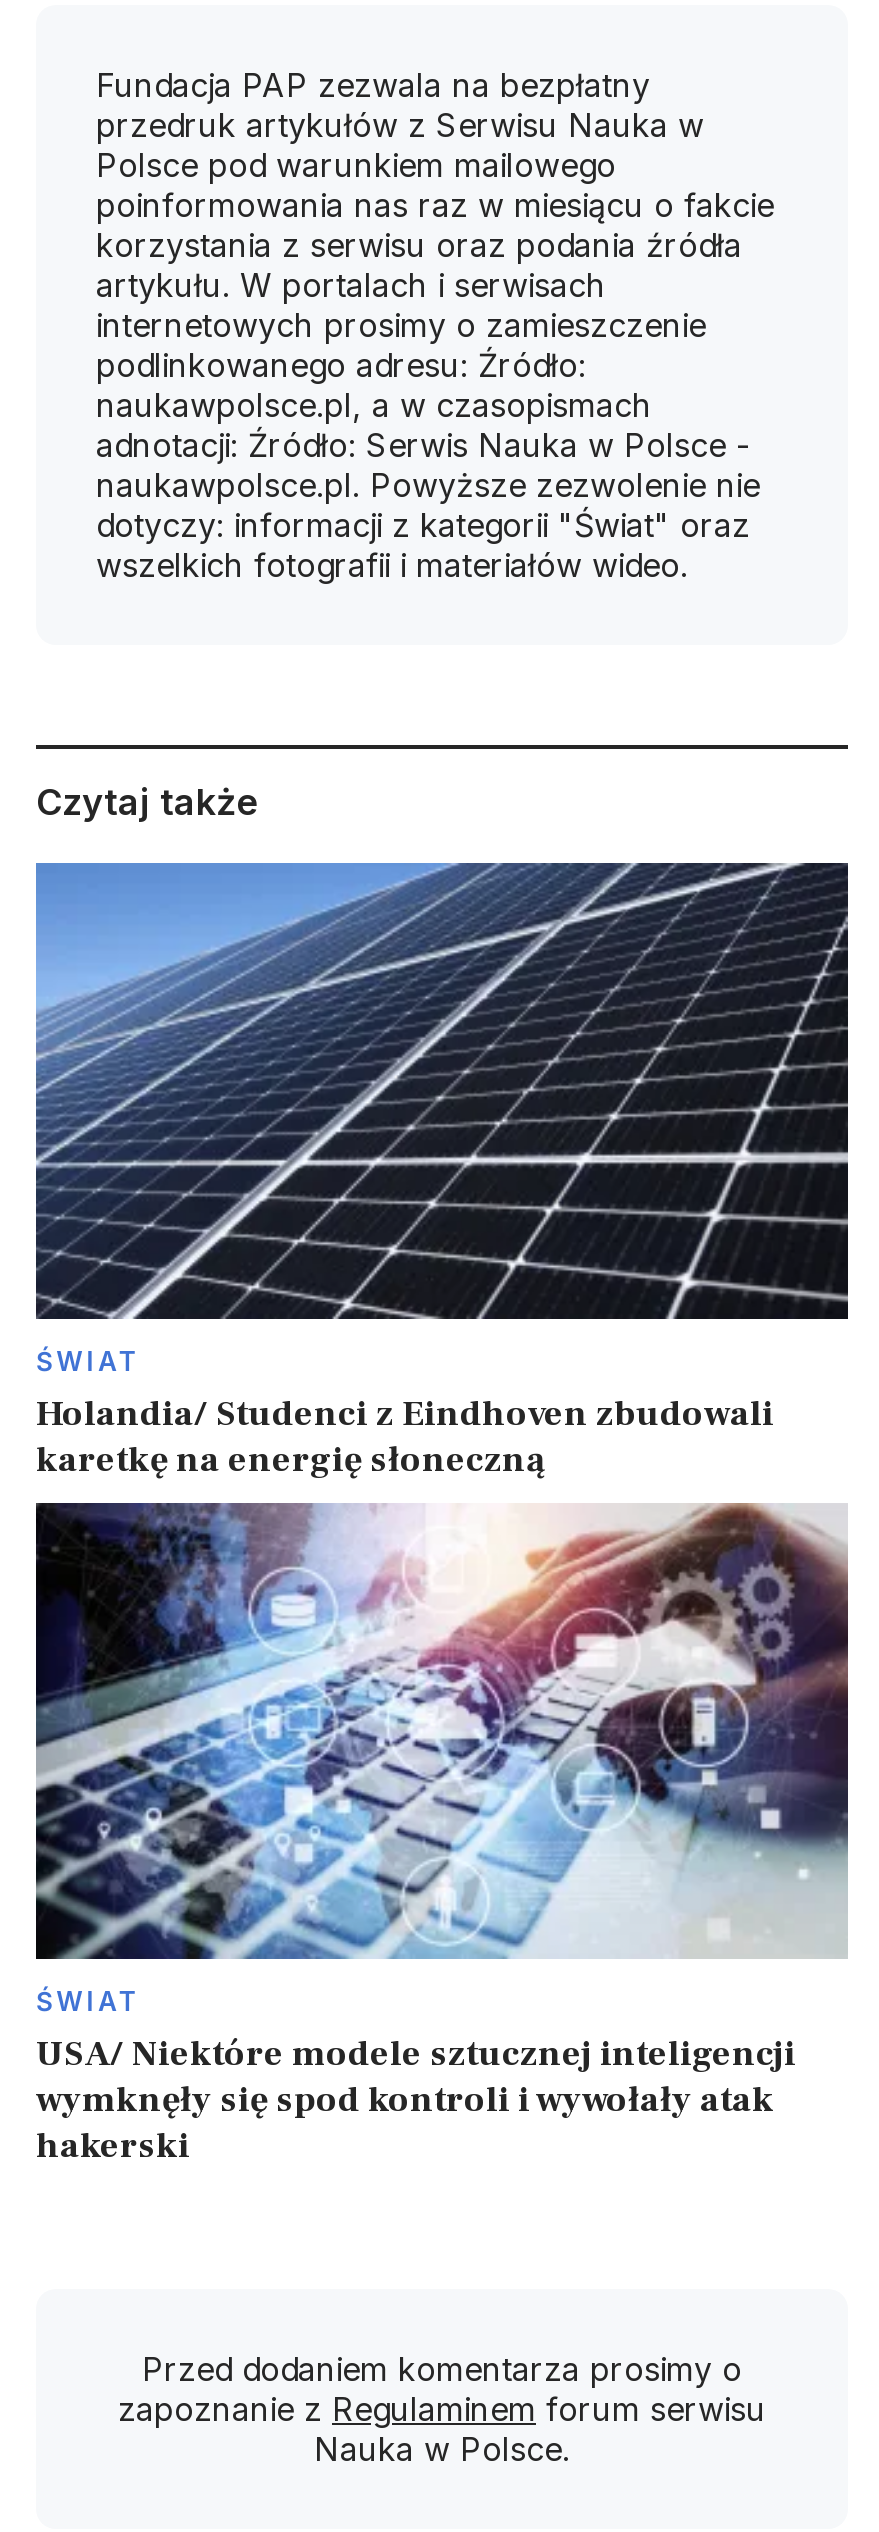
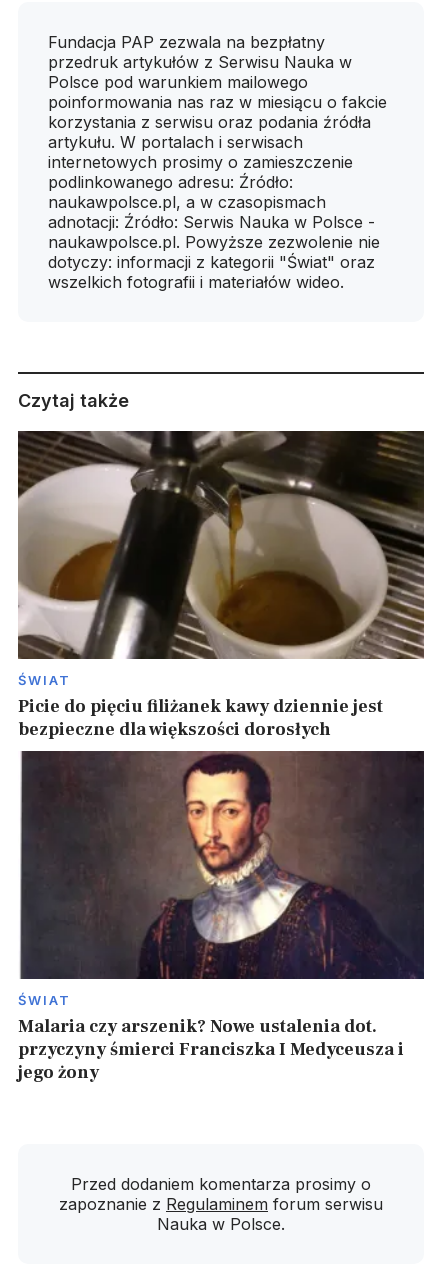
[34,861,850,1484] [image] | Holandia/ Studenci z Eindhoven zbudowali | karetkę na energię słoneczną -> [17,430,425,741] [image] | Picie do pięciu filiżanek kawy dziennie jest | bezpieczne dla większości dorosłych
[34,1501,850,2170] [image] | USA/ Niektóre modele sztucznej inteligencji | wymknęły się spod kontroli i wywołały atak | hakerski -> [18,750,425,1084] [image] | Malaria czy arszenik? Nowe ustalenia dot. | przyczyny śmierci Franciszka I Medyceusza i | jego żony

